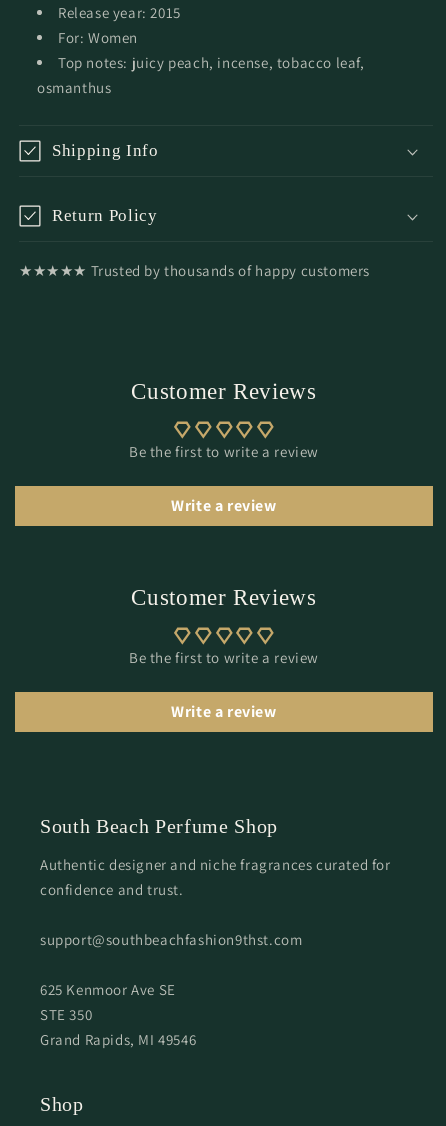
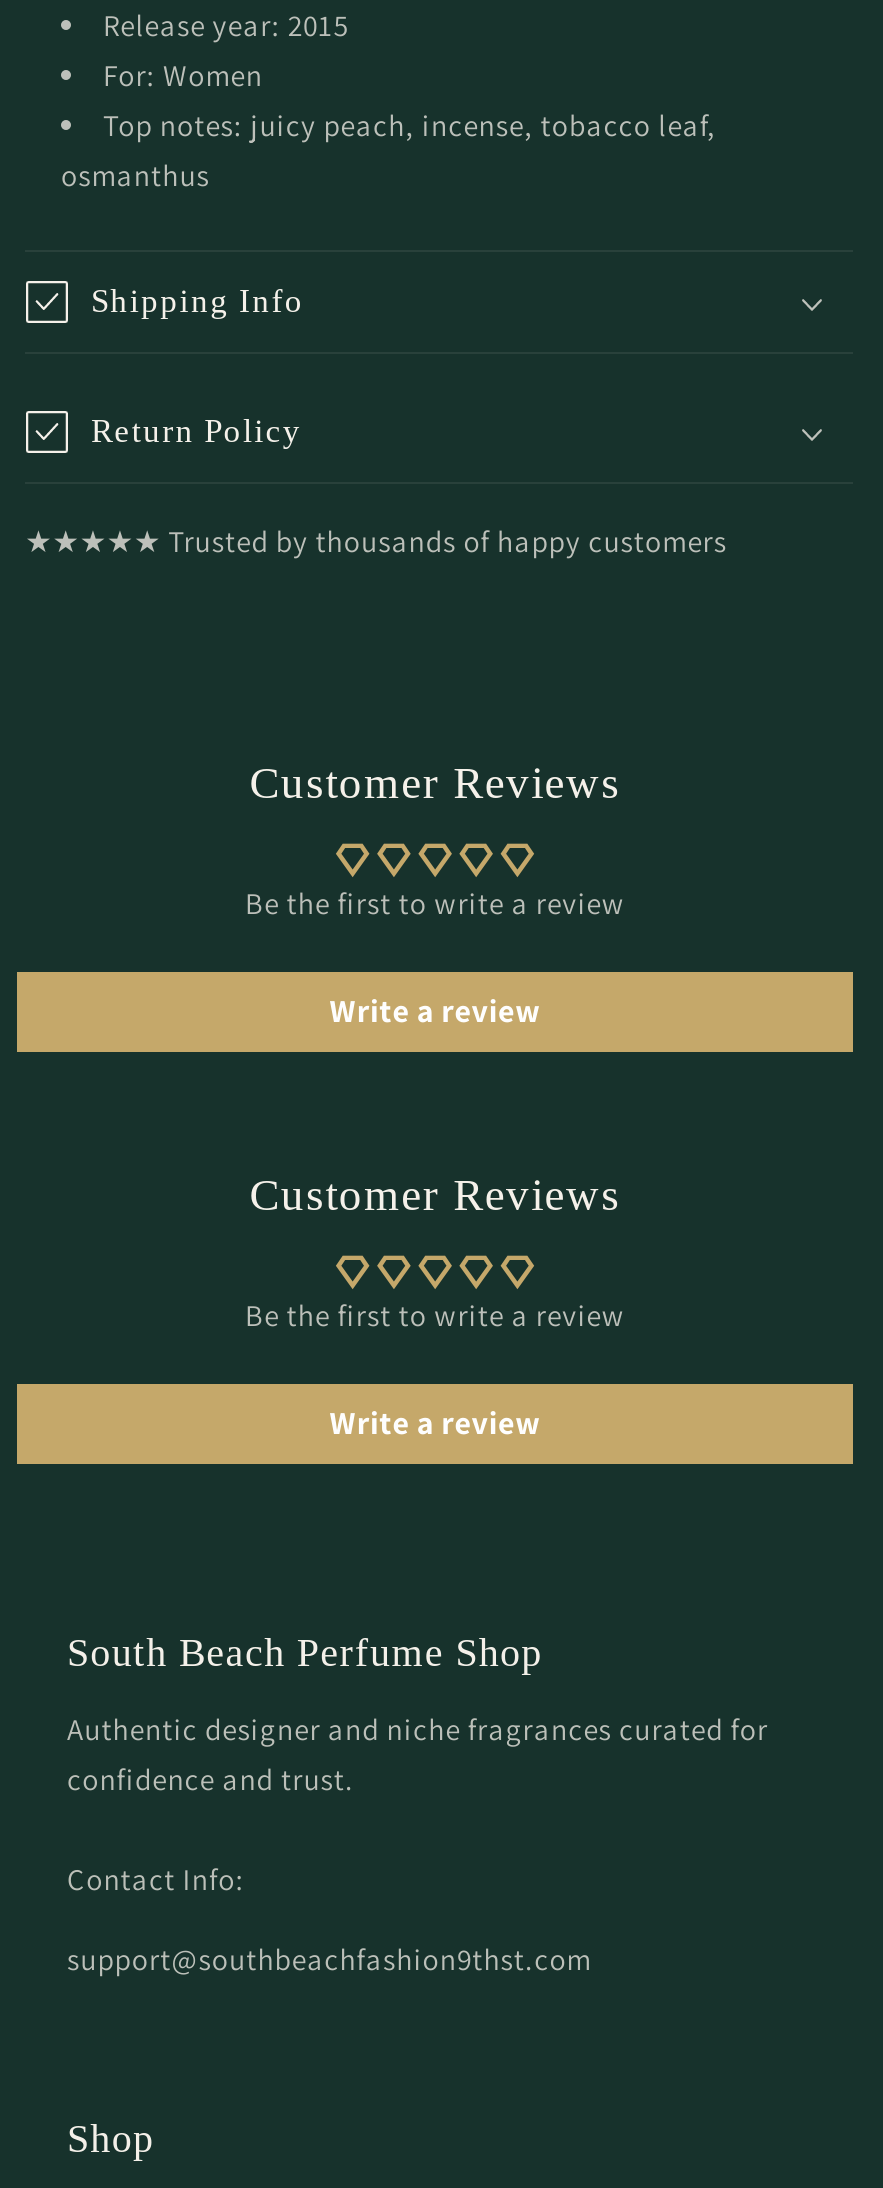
none -> [67,1860,245,1898] Contact Info:
moved [40,930,302,949] -> [67,1940,592,1978]: support@southbeachfashion9thst.com
[40,980,196,1049] 625 Kenmoor Ave SE | STE 350 | Grand Rapids, MI 49546 -> none

